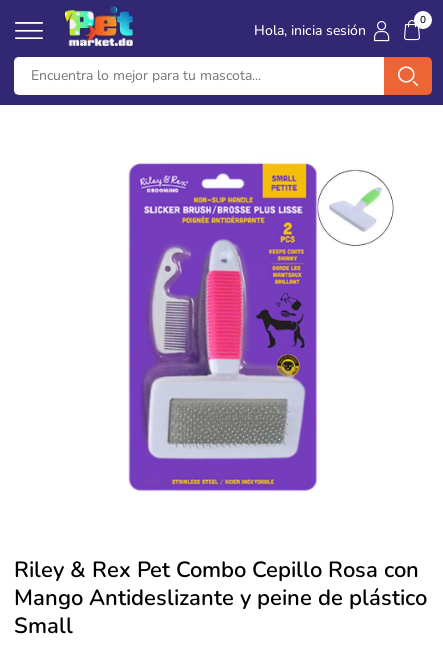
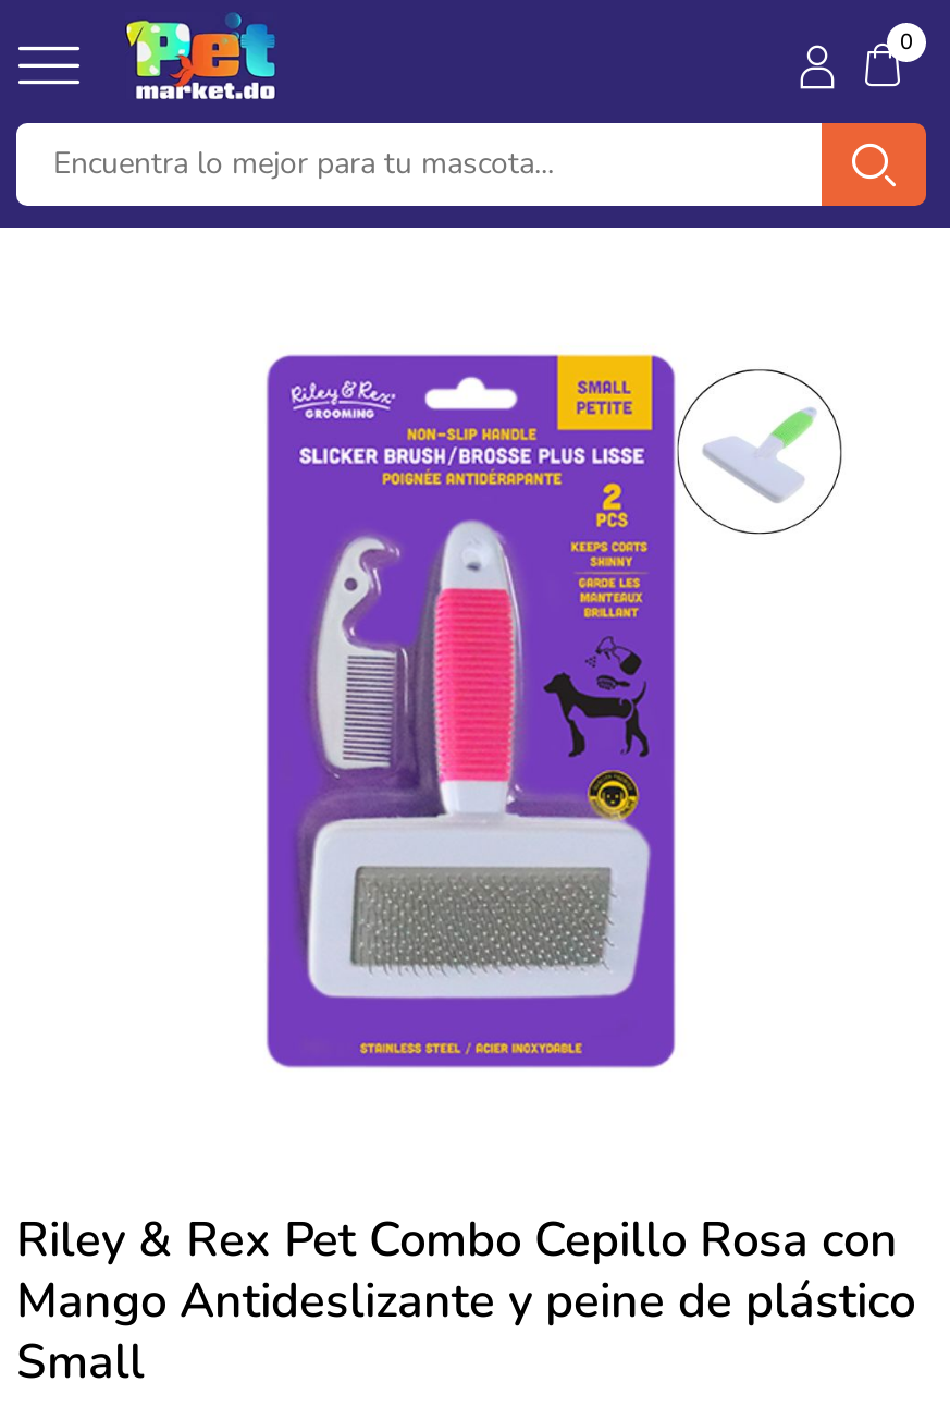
[254,20,366,39] Hola, inicia sesión -> none

